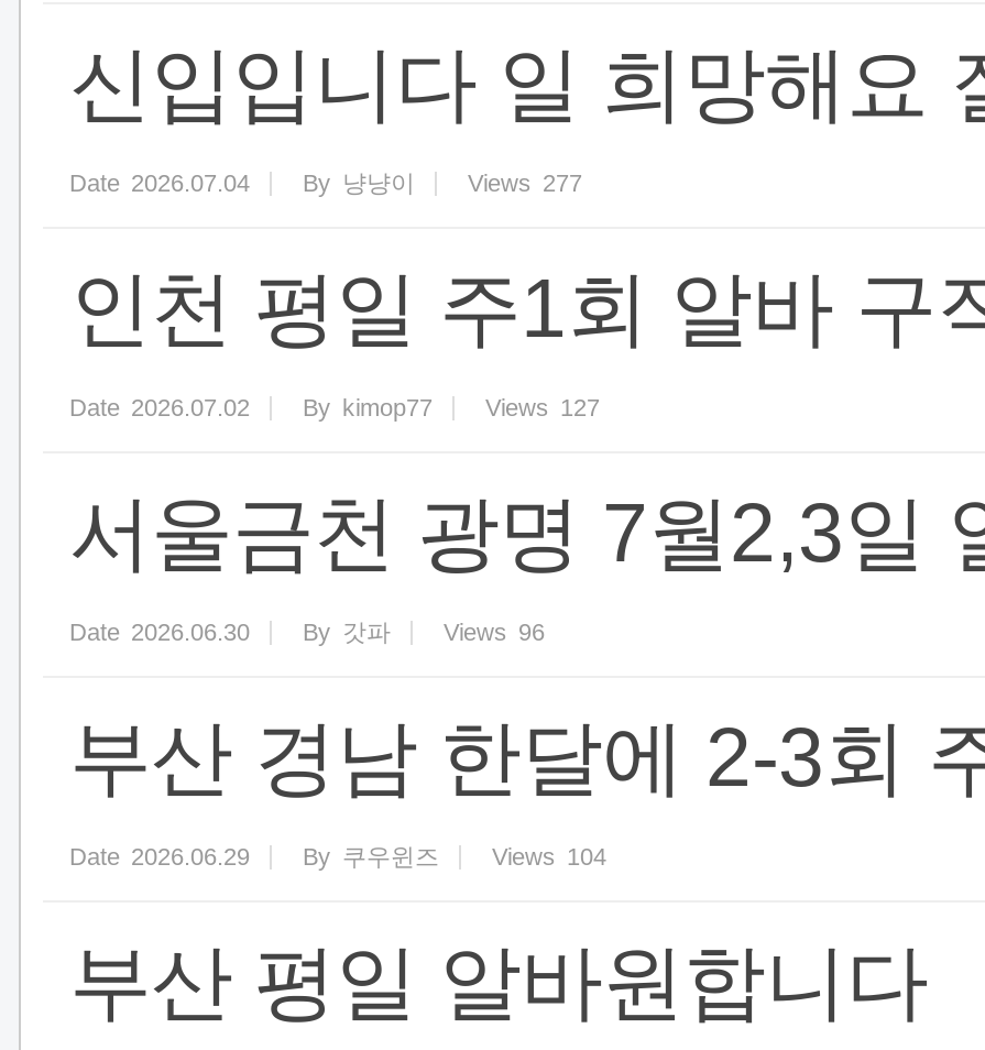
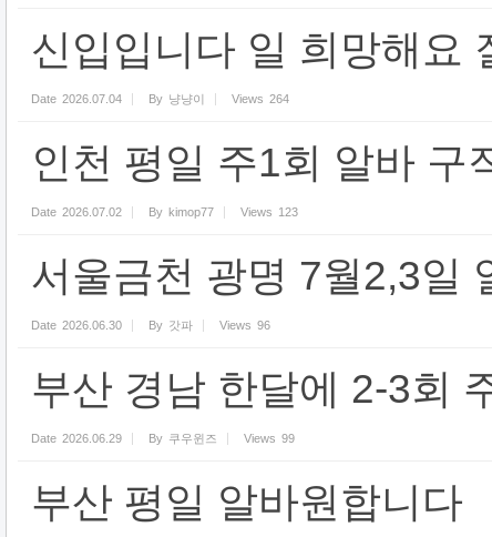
[69,169,582,196] Date 2026.07.04 By 냥냥이 Views 277 -> [31,92,289,105] Date 2026.07.04 By 냥냥이 Views 264
[69,394,600,420] Date 2026.07.02 By kimop77 Views 127 -> [31,205,298,219] Date 2026.07.02 By kimop77 Views 123
[69,843,606,869] Date 2026.06.29 By 쿠우윈즈 Views 104 -> [31,432,295,445] Date 2026.06.29 By 쿠우윈즈 Views 99

